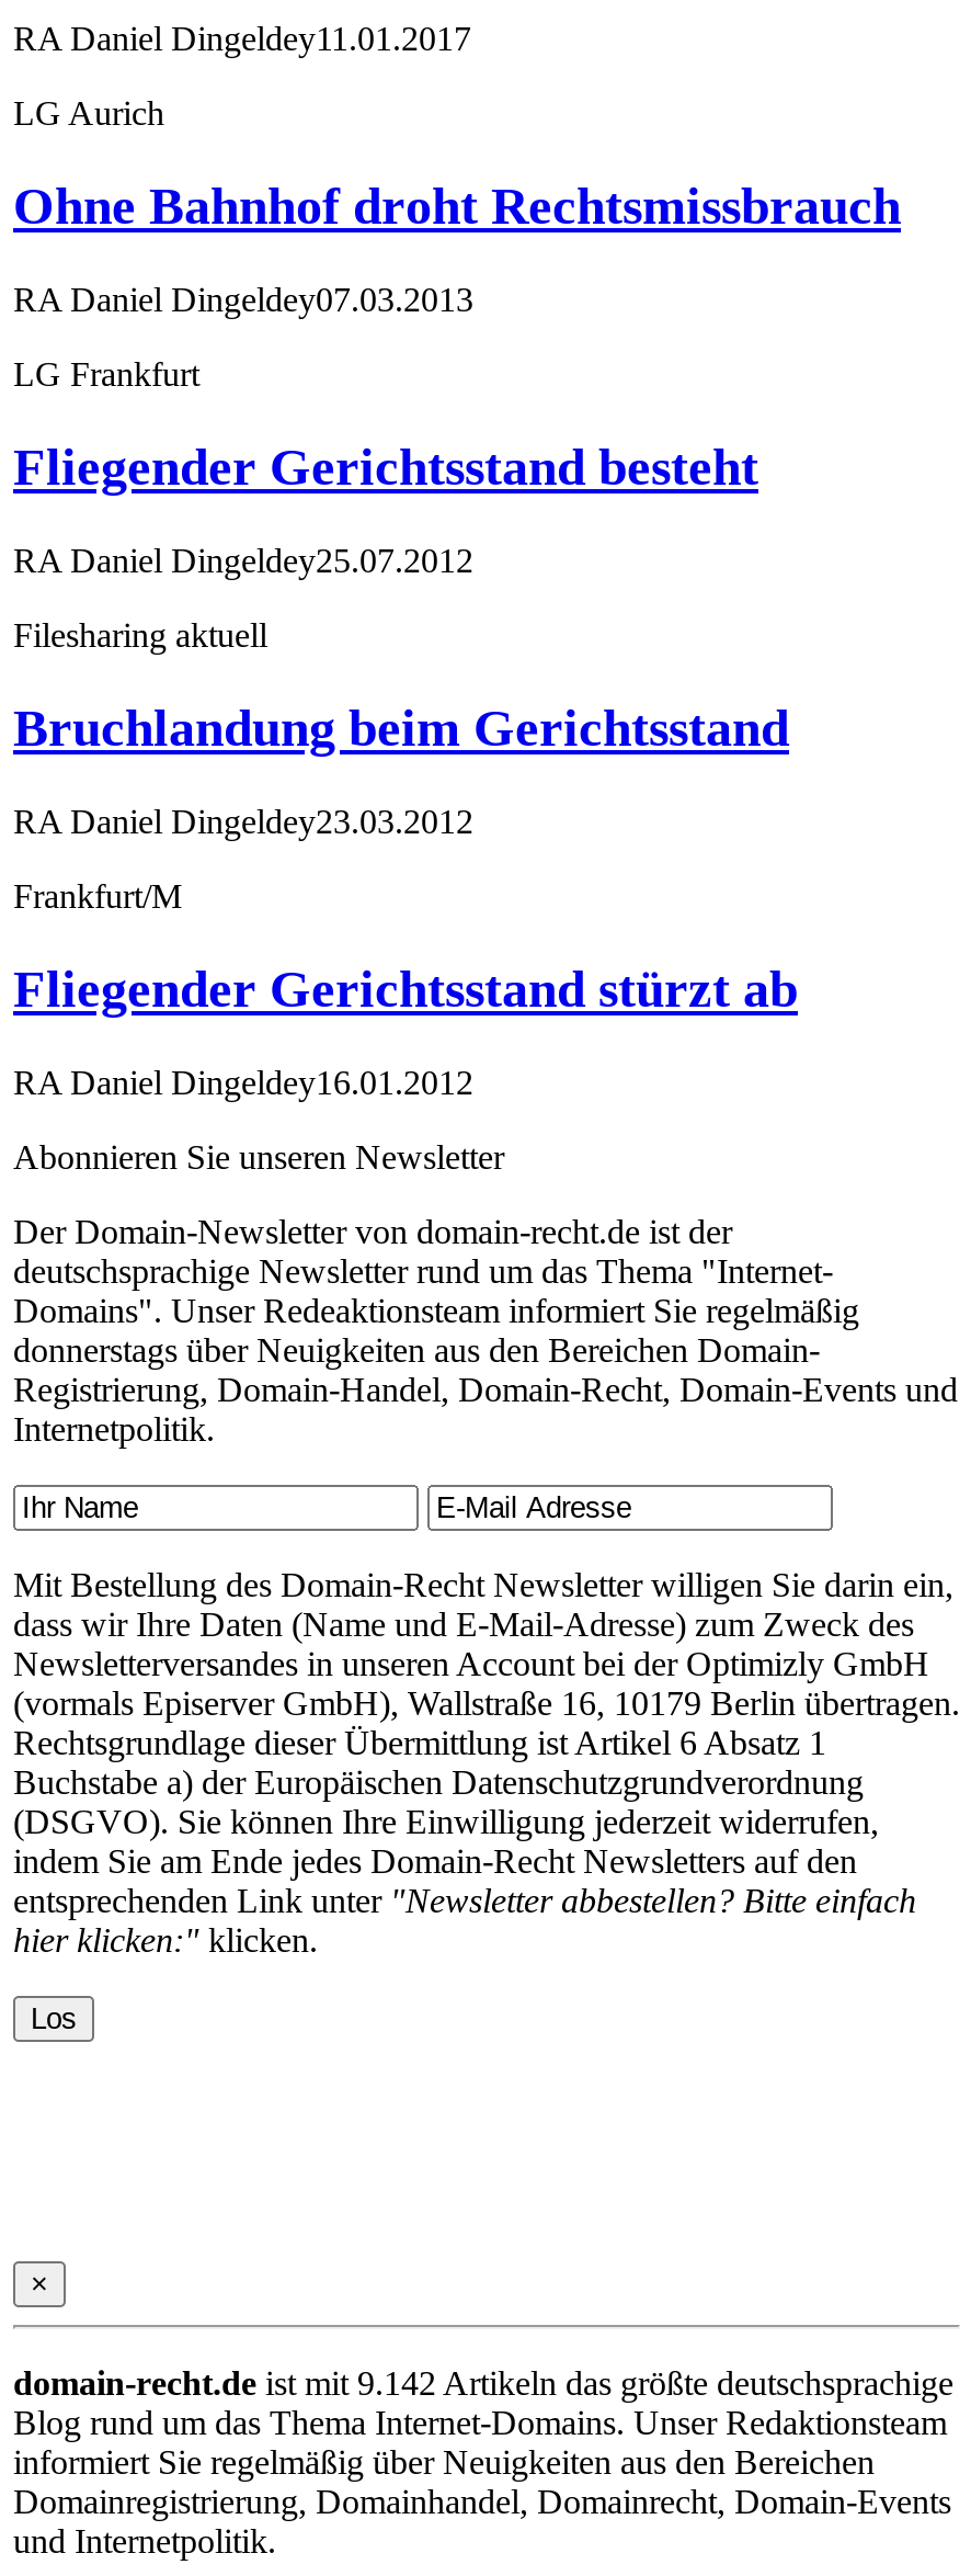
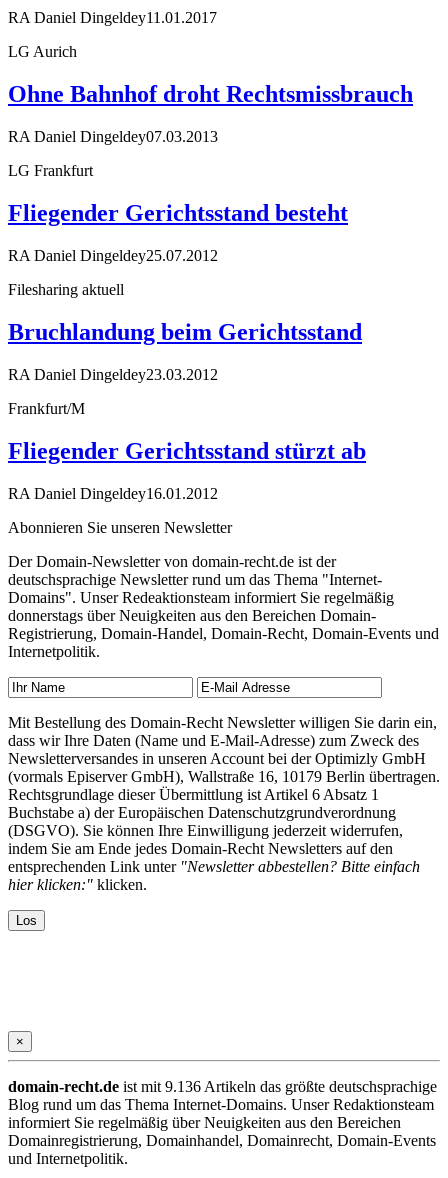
[13,2363,953,2401] domain-recht.de ist mit 9.142 Artikeln das größte deutschsprachige -> [8,1078,437,1095] domain-recht.de ist mit 9.136 Artikeln das größte deutschsprachige

